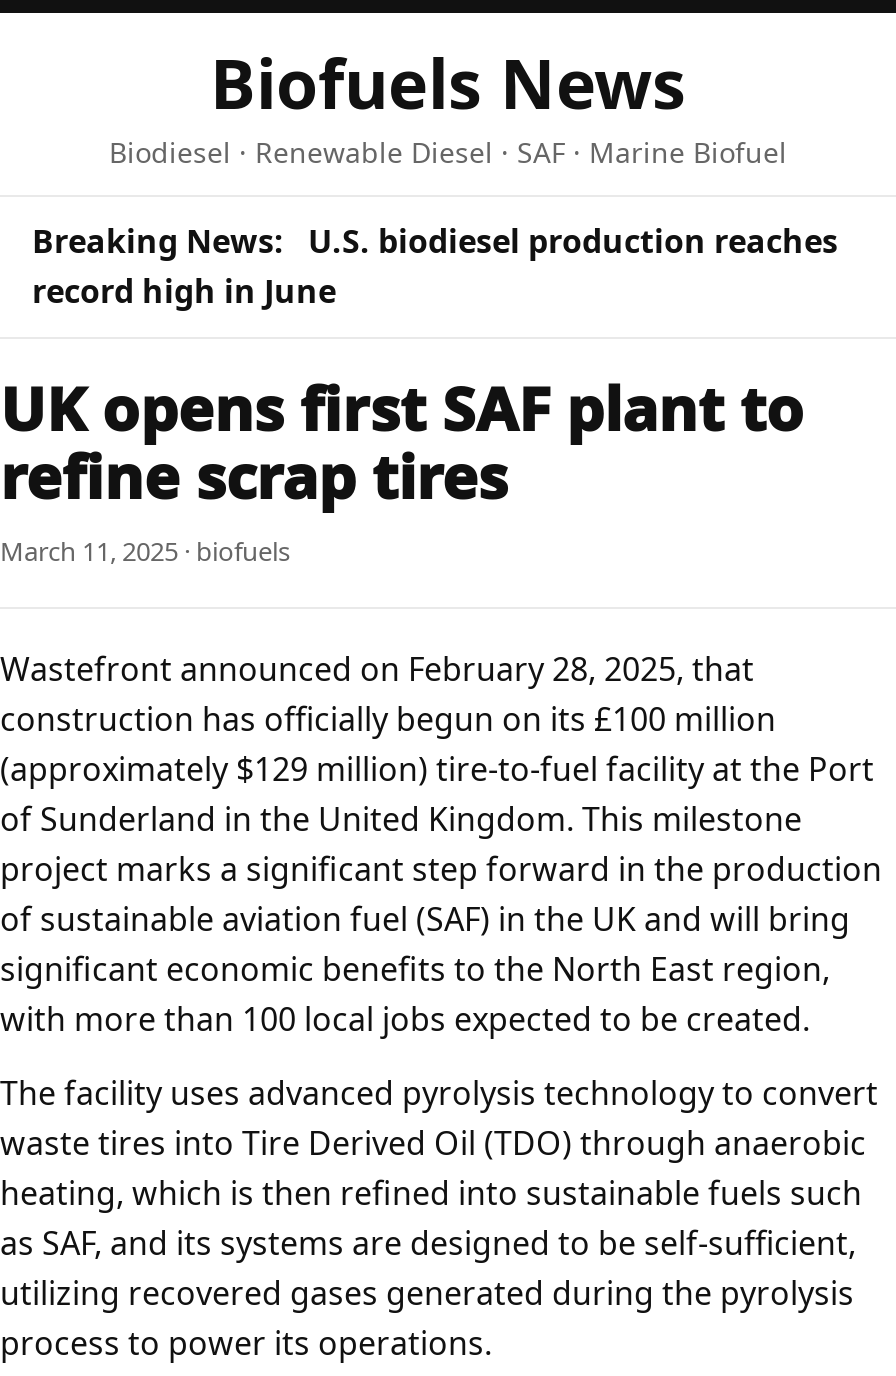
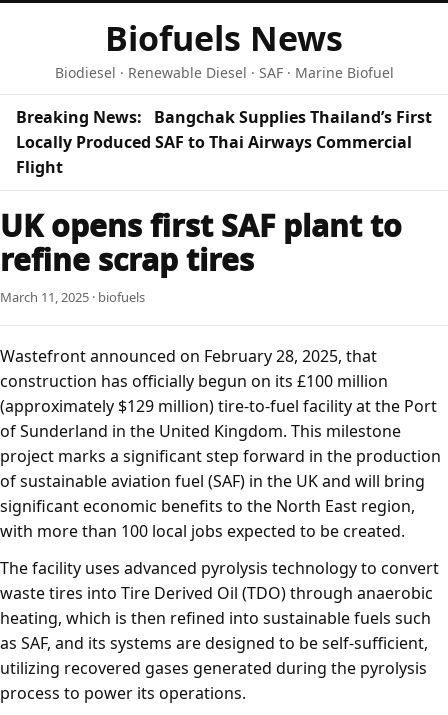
[32,219,838,313] Breaking News: U.S. biodiesel production reaches | record high in June -> [16,106,432,178] Breaking News: Bangchak Supplies Thailand’s First | Locally Produced SAF to Thai Airways Commercial | Flight

